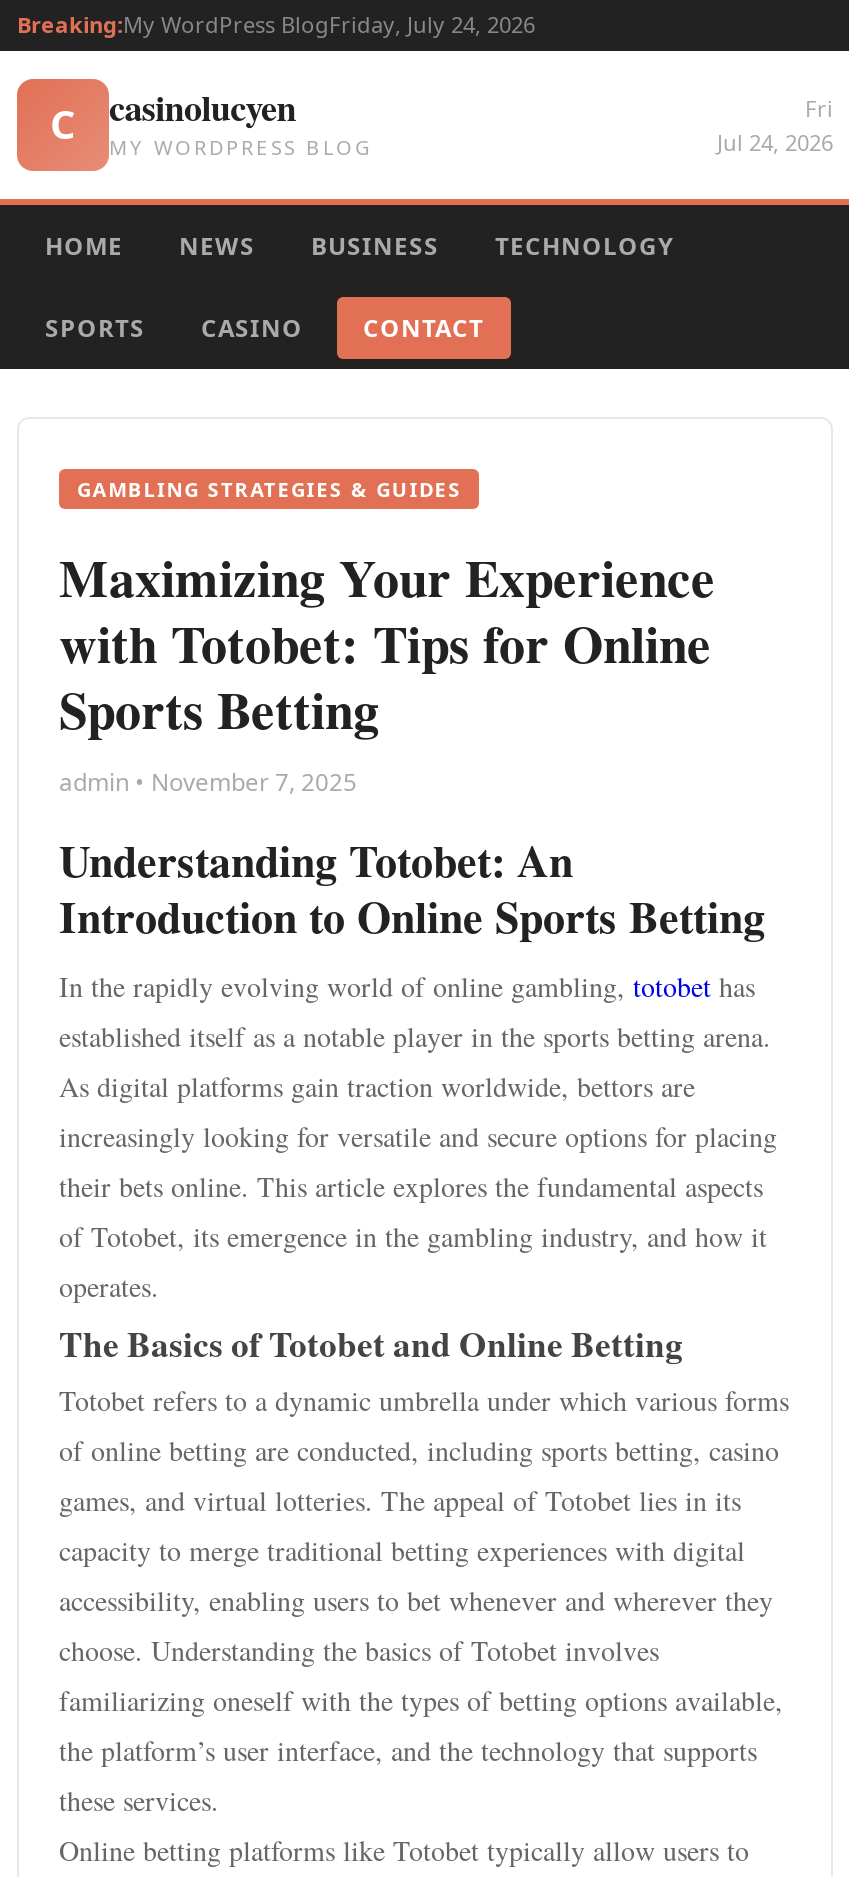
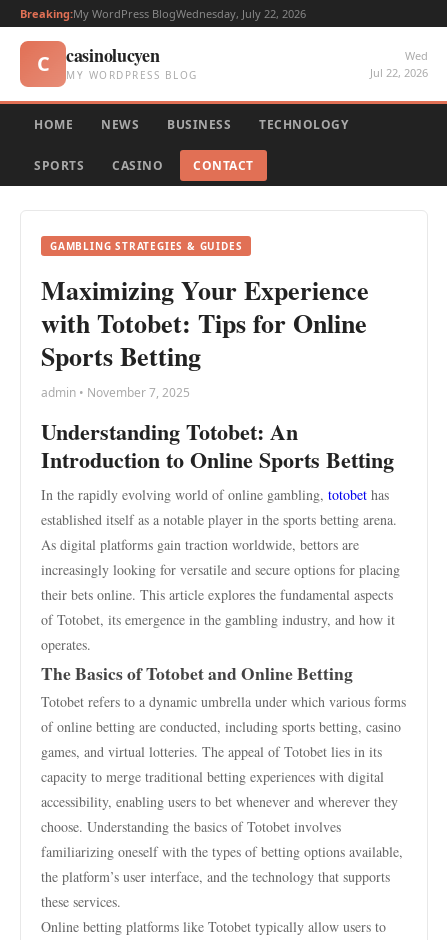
[17,9,535,39] Breaking:My WordPress BlogFriday, July 24, 2026 -> [20,6,306,21] Breaking:My WordPress BlogWednesday, July 22, 2026
[717,93,833,157] Fri | Jul 24, 2026 -> [370,48,428,80] Wed | Jul 22, 2026

